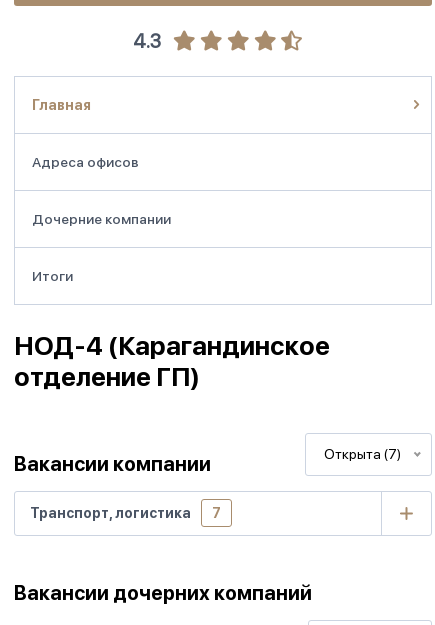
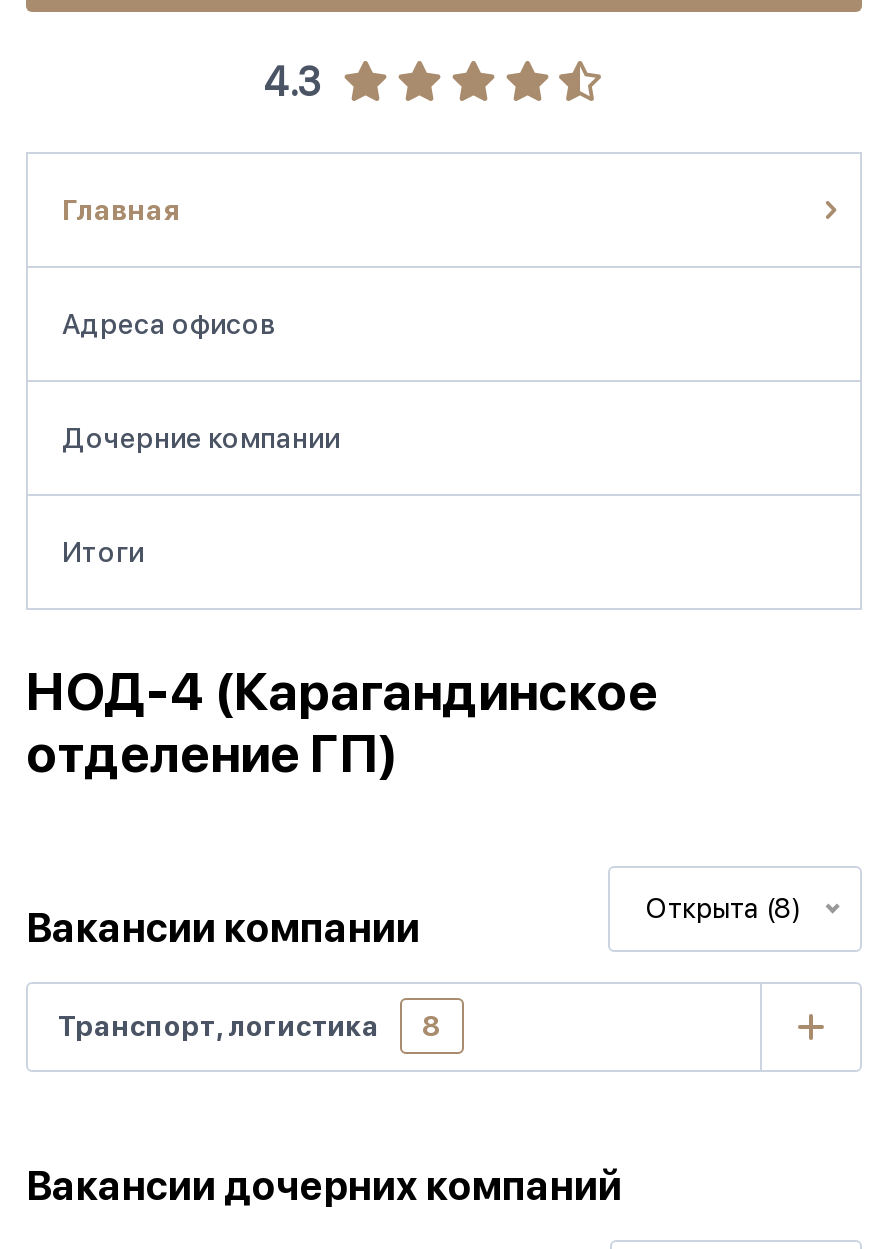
[324,446,401,462] Открыта (7) -> [646,892,800,924] Открыта (8)
[30,505,221,521] Транспорт, логистика 7 -> [58,1010,442,1042] Транспорт, логистика 8

